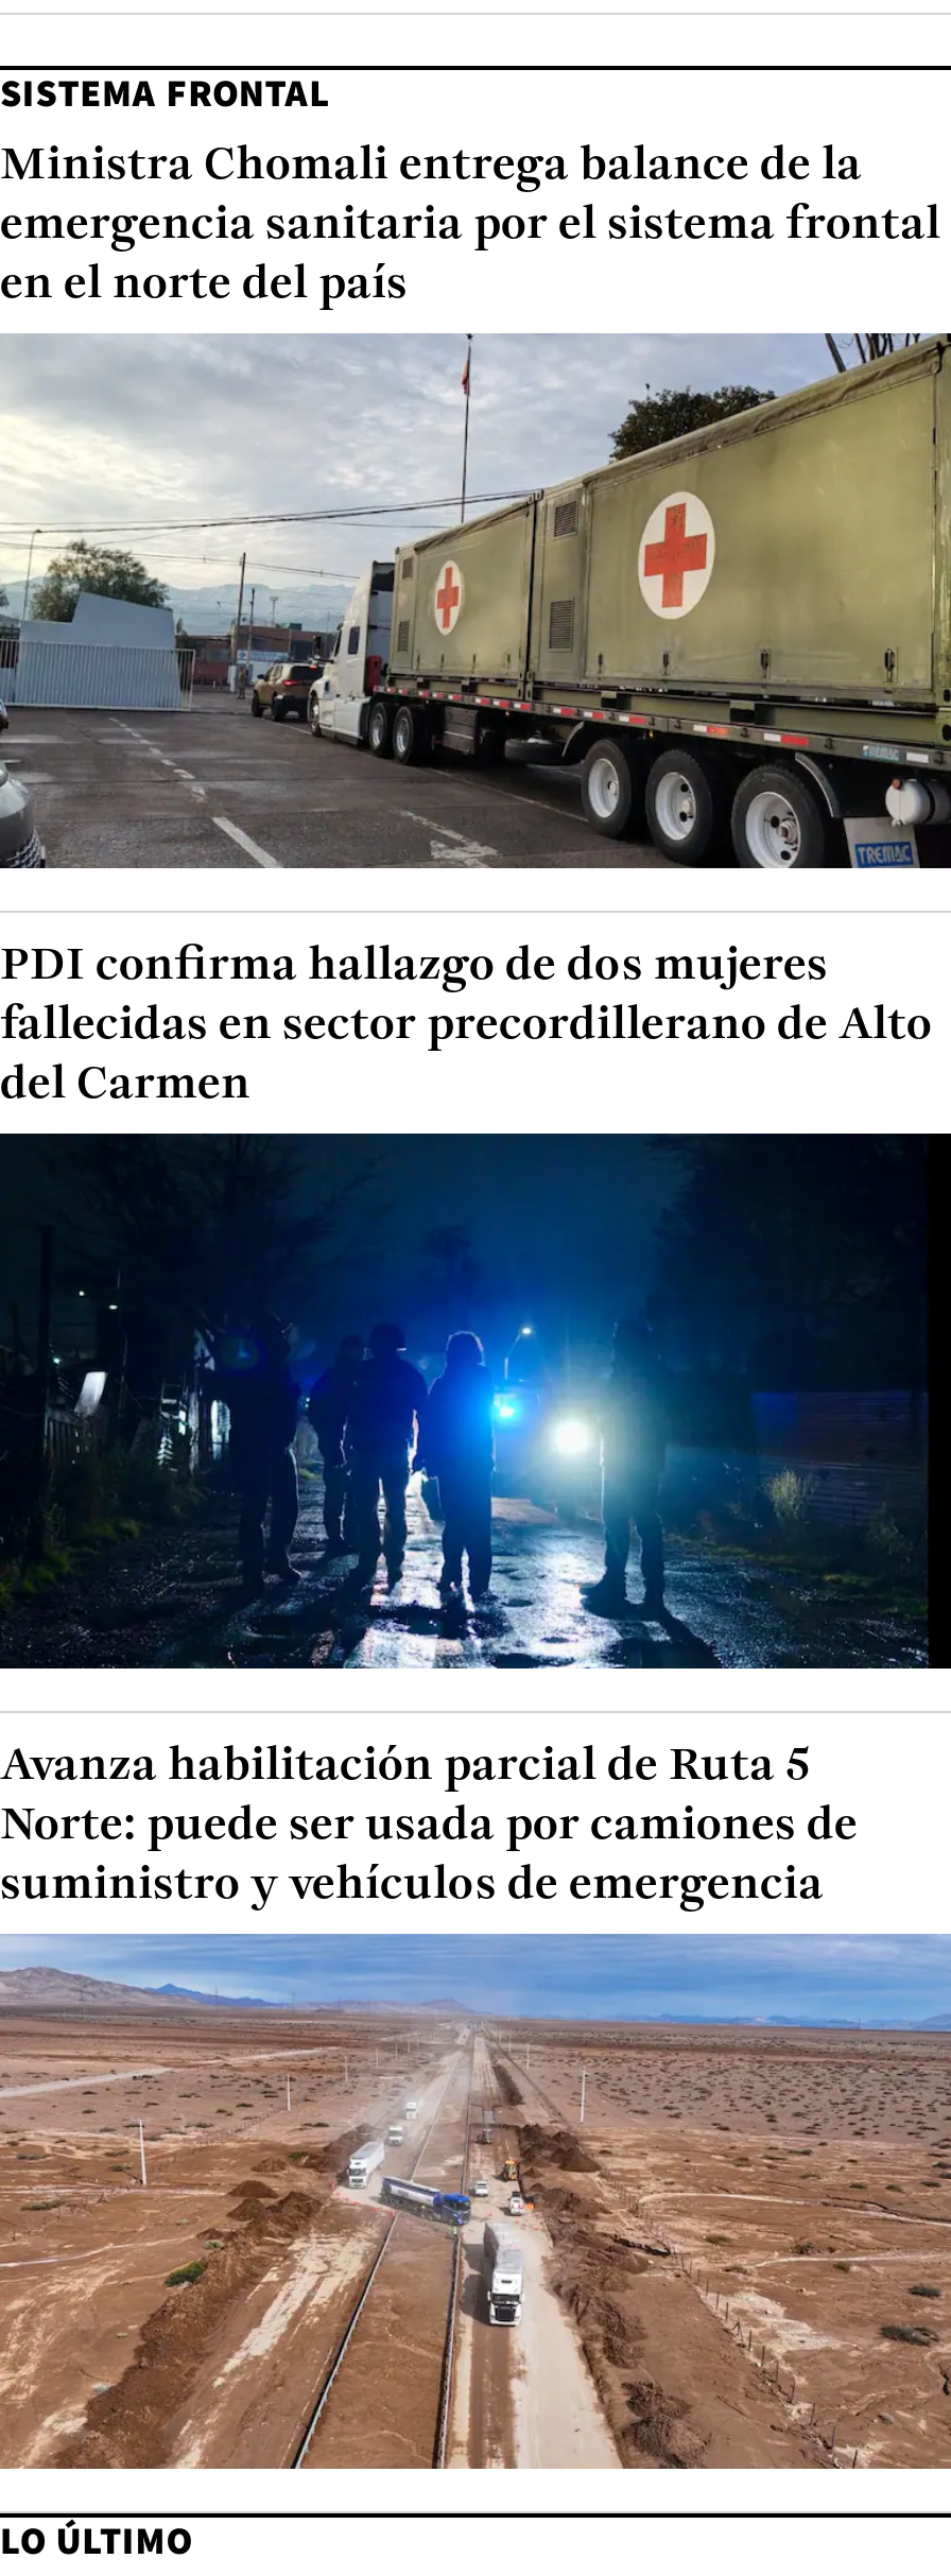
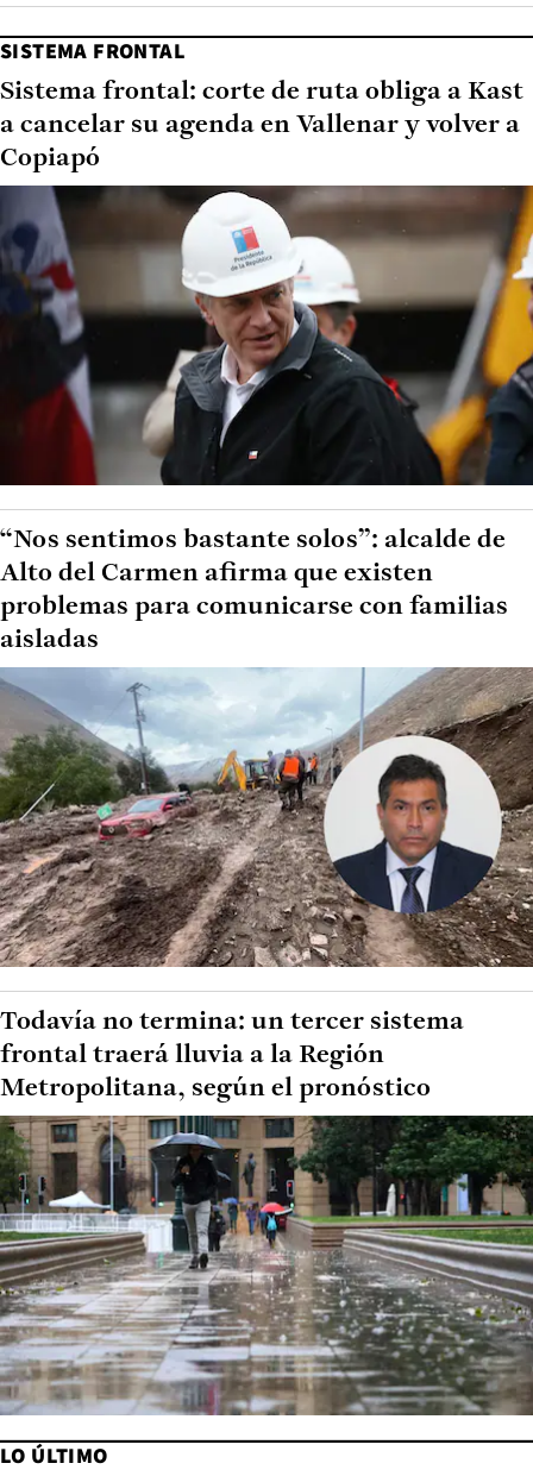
[0,142,940,310] Ministra Chomali entrega balance de la | emergencia sanitaria por el sistema frontal | en el norte del país -> [0,78,523,172] Sistema frontal: corte de ruta obliga a Kast | a cancelar su agenda en Vallenar y volver a | Copiapó
[0,331,945,1110] [image] | PDI confirma hallazgo de dos mujeres | fallecidas en sector precordillerano de Alto | del Carmen -> [0,184,529,654] [image] | “Nos sentimos bastante solos”: alcalde de | Alto del Carmen afirma que existen | problemas para comunicarse con familias | aisladas
[0,1131,945,1910] [image] | Avanza habilitación parcial de Ruta 5 | Norte: puede ser usada por camiones de | suministro y vehículos de emergencia -> [0,667,529,1102] [image] | Todavía no termina: un tercer sistema | frontal traerá lluvia a la Región | Metropolitana, según el pronóstico
[6,1932,945,2469] [image] -> [4,1114,529,1417] [image]

